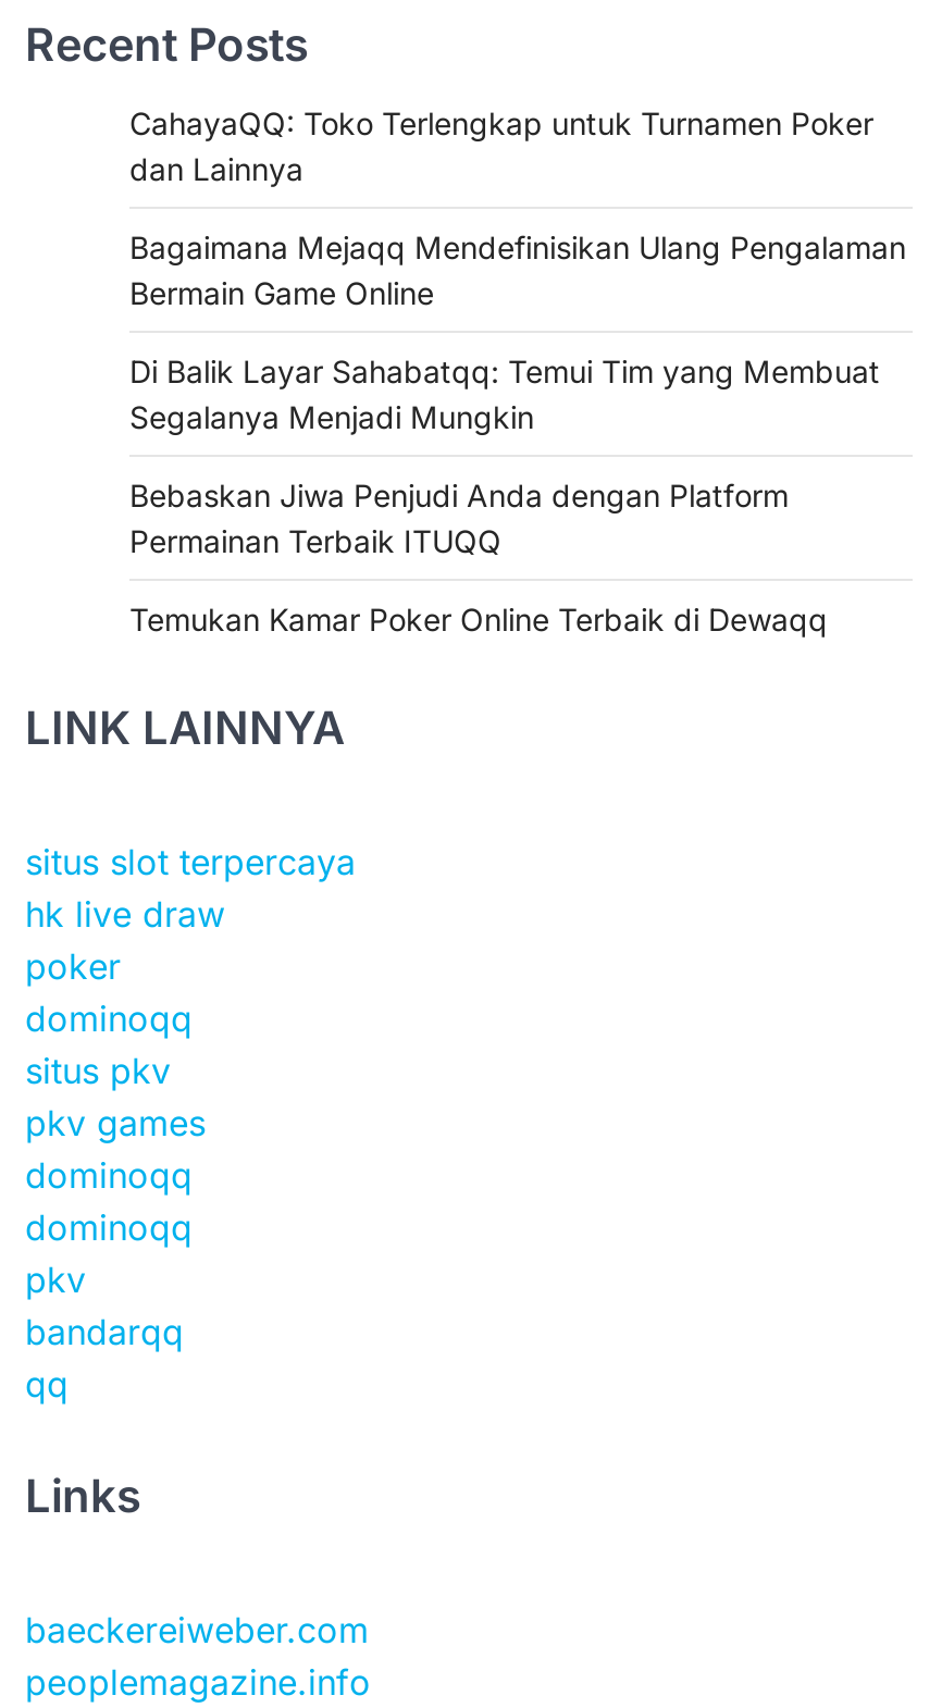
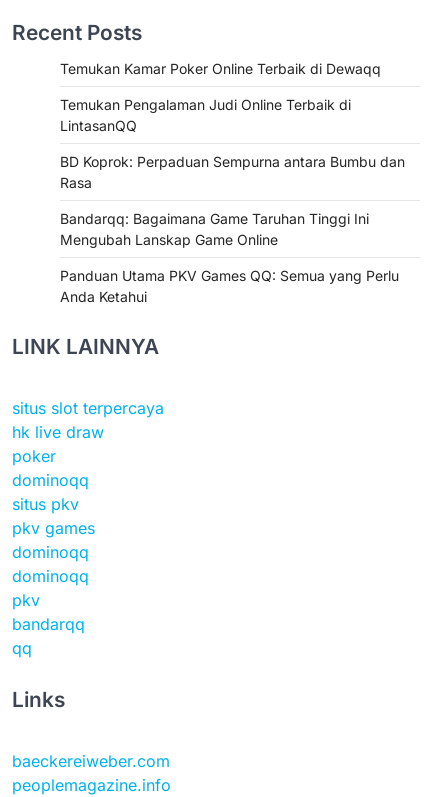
[129,104,906,559] CahayaQQ: Toko Terlengkap untuk Turnamen Poker | dan Lainnya | Bagaimana Mejaqq Mendefinisikan Ulang Pengalaman | Bermain Game Online | Di Balik Layar Sahabatqq: Temui Tim yang Membuat | Segalanya Menjadi Mungkin | Bebaskan Jiwa Penjudi Anda dengan Platform | Permainan Terbaik ITUQQ -> none
moved [129,600,828,637] -> [60,60,381,77]: Temukan Kamar Poker Online Terbaik di Dewaqq
none -> [60,96,405,305] Temukan Pengalaman Judi Online Terbaik di | LintasanQQ | BD Koprok: Perpaduan Sempurna antara Bumbu dan | Rasa | Bandarqq: Bagaimana Game Taruhan Tinggi Ini | Mengubah Lanskap Game Online | Panduan Utama PKV Games QQ: Semua yang Perlu | Anda Ketahui

